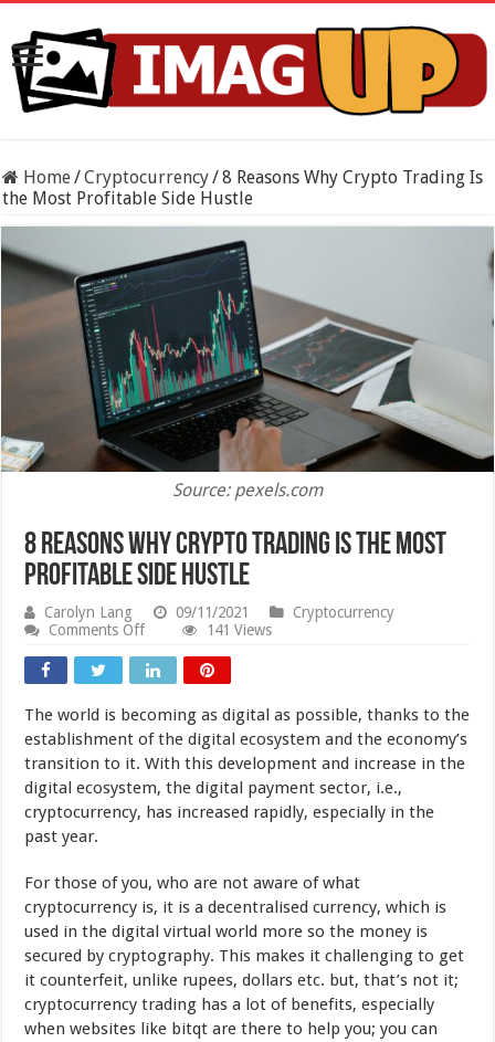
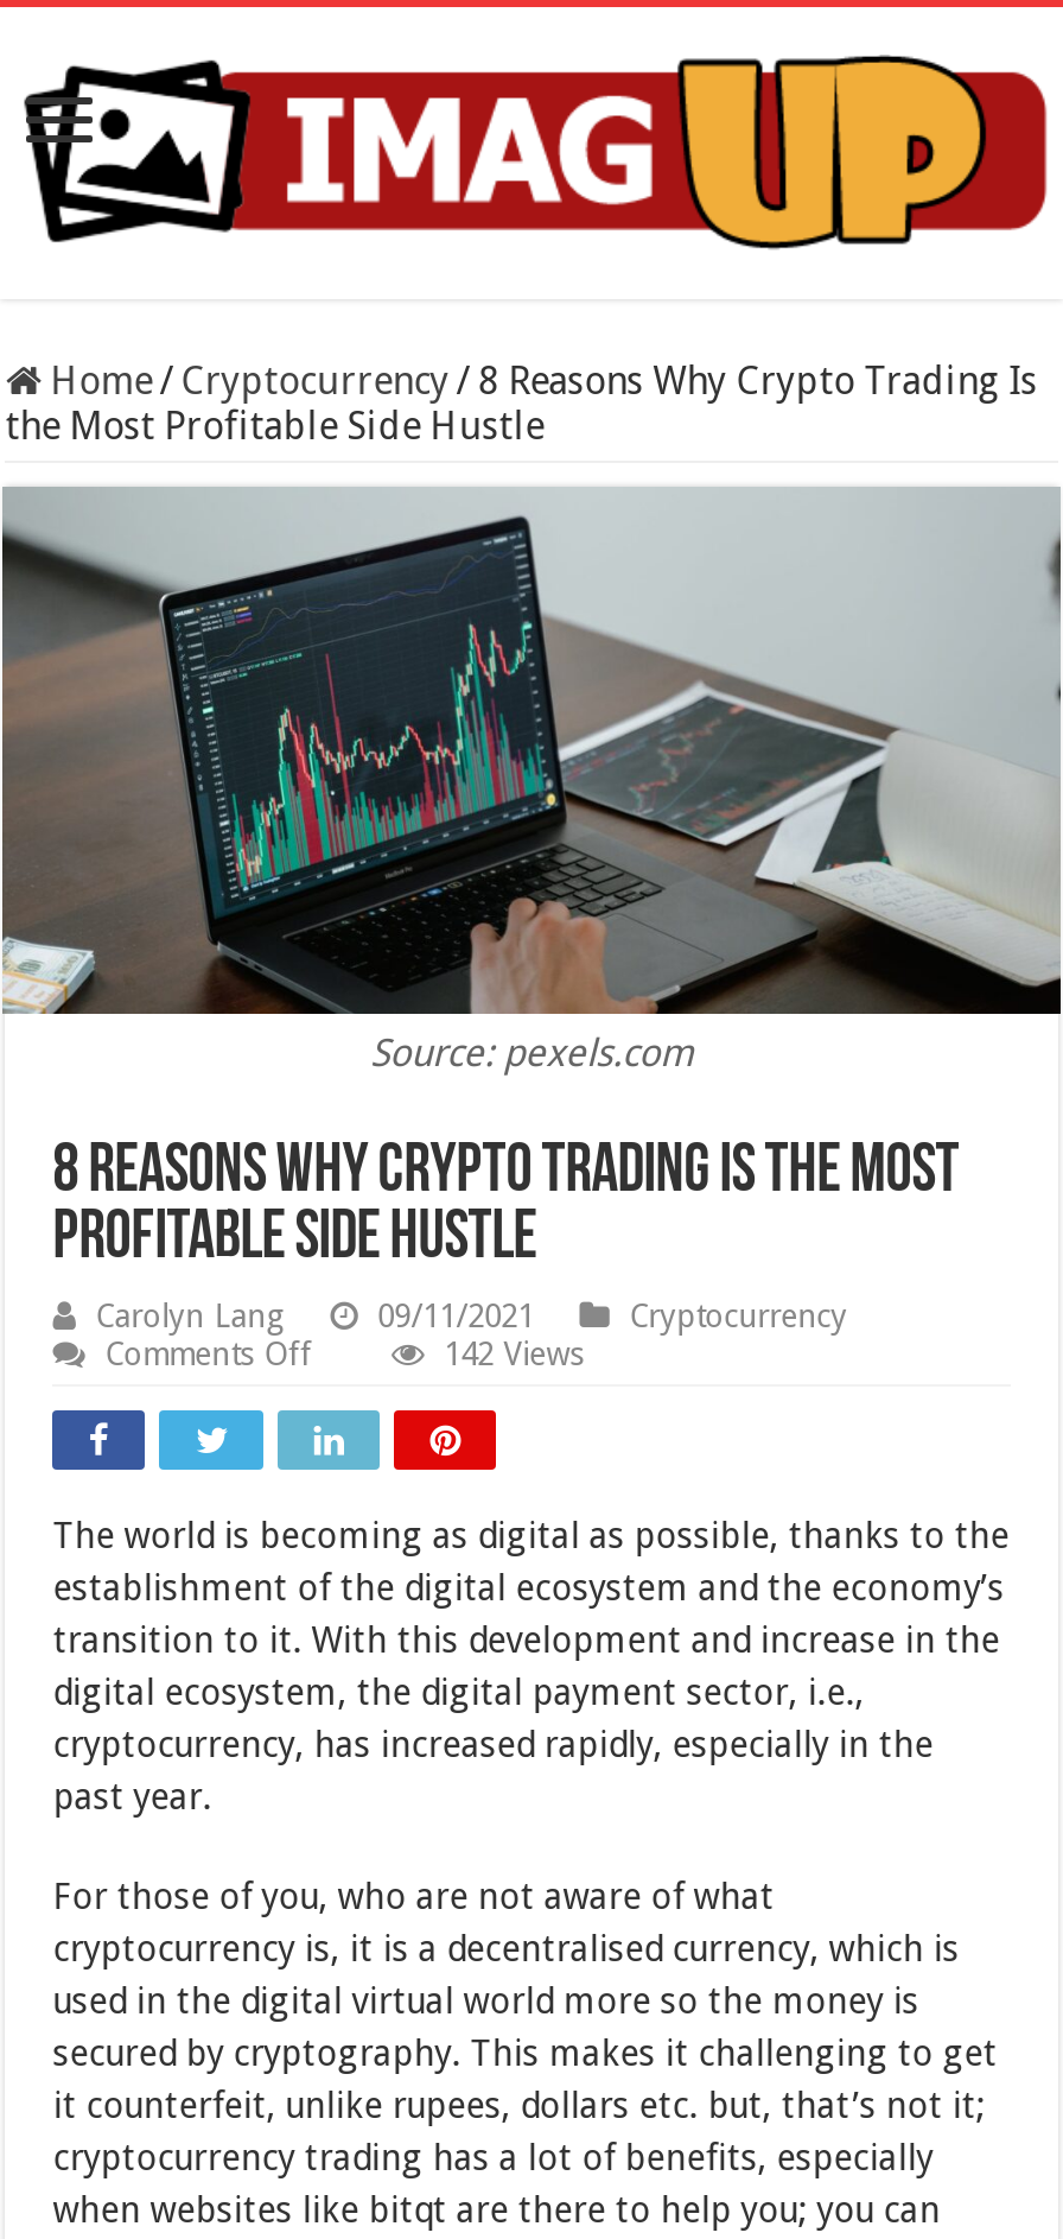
[207,621,272,639] 141 Views -> [444,1335,584,1373] 142 Views

